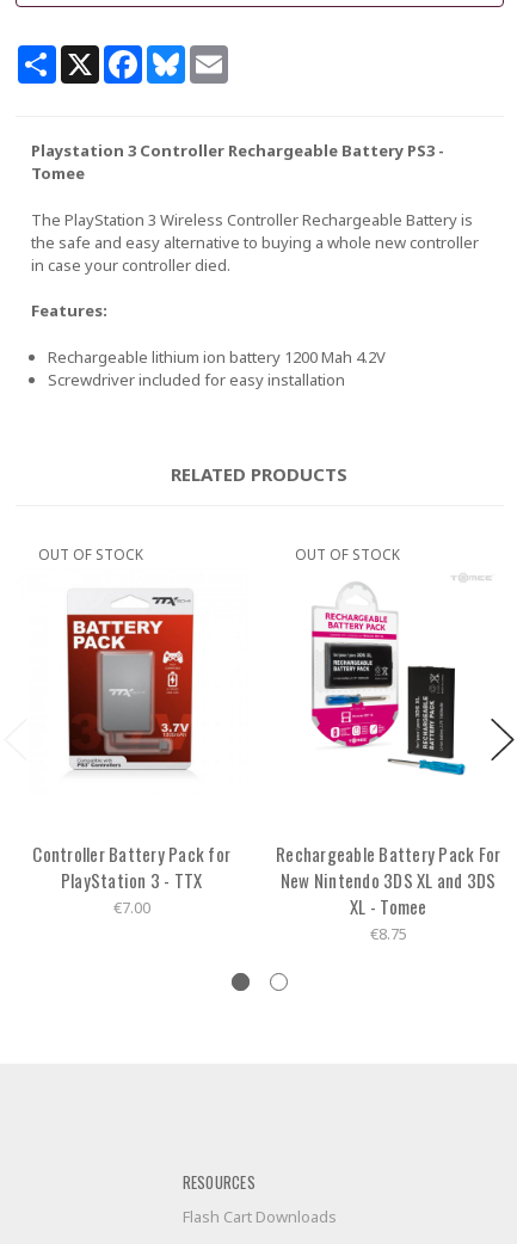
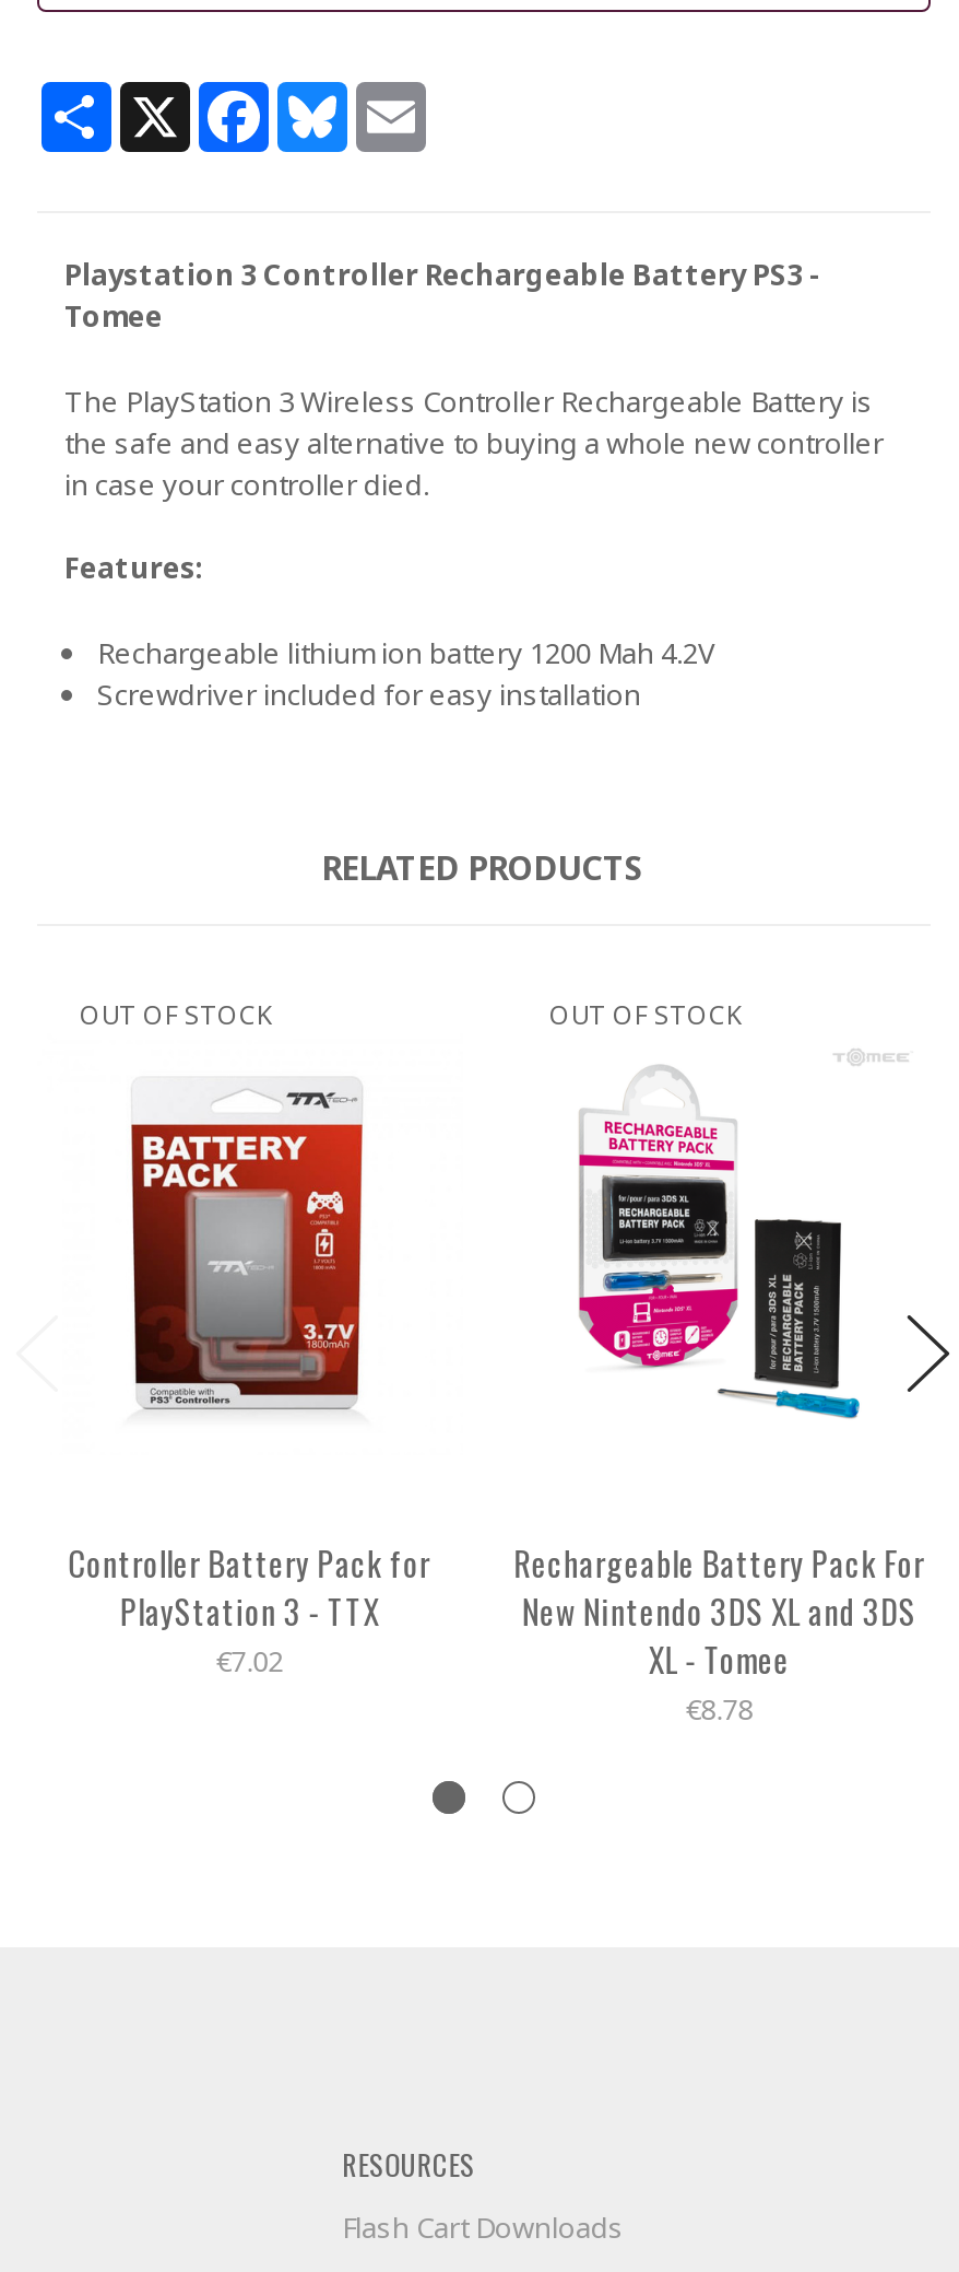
[113,896,150,918] €7.00 -> [216,1640,284,1680] €7.02
[370,922,407,944] €8.75 -> [685,1689,753,1728] €8.78

